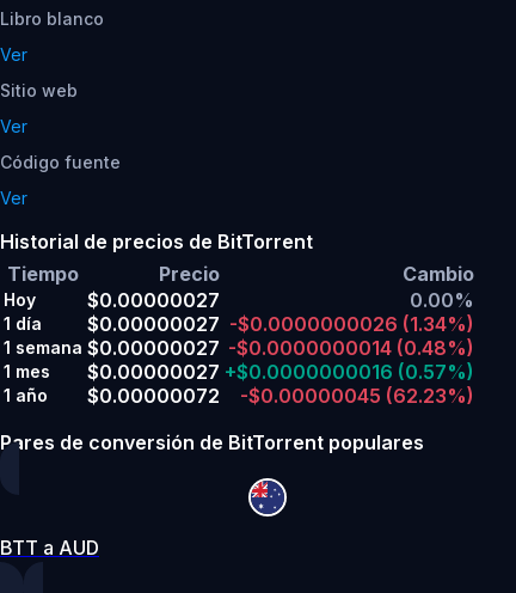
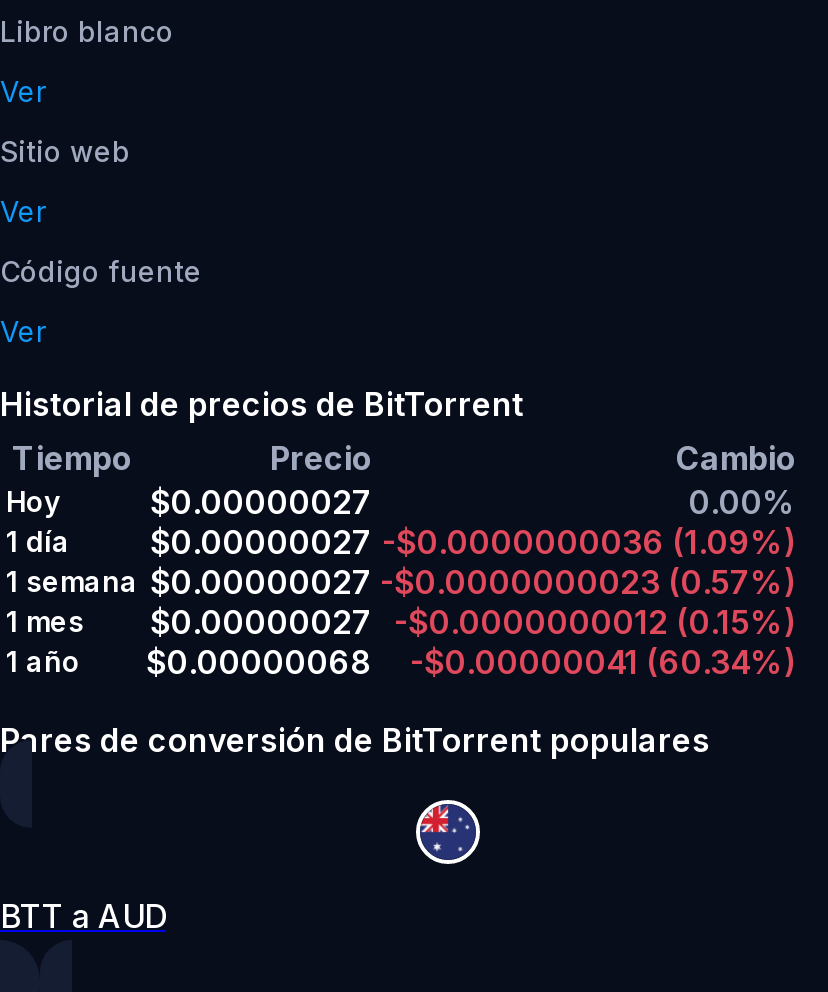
[87,312,474,336] $0.00000027 -$0.0000000026 (1.34%) -> [150,523,796,563] $0.00000027 -$0.0000000036 (1.09%)
[4,336,474,360] 1 semana $0.00000027 -$0.0000000014 (0.48%) -> [6,563,796,603] 1 semana $0.00000027 -$0.0000000023 (0.57%)
[4,360,474,384] 1 mes $0.00000027 +$0.0000000016 (0.57%) -> [6,603,796,643] 1 mes $0.00000027 -$0.0000000012 (0.15%)
[87,384,220,408] $0.00000072 -> [146,643,372,683] $0.00000068
[240,384,474,408] -$0.00000045 (62.23%) -> [410,643,796,683] -$0.00000041 (60.34%)

